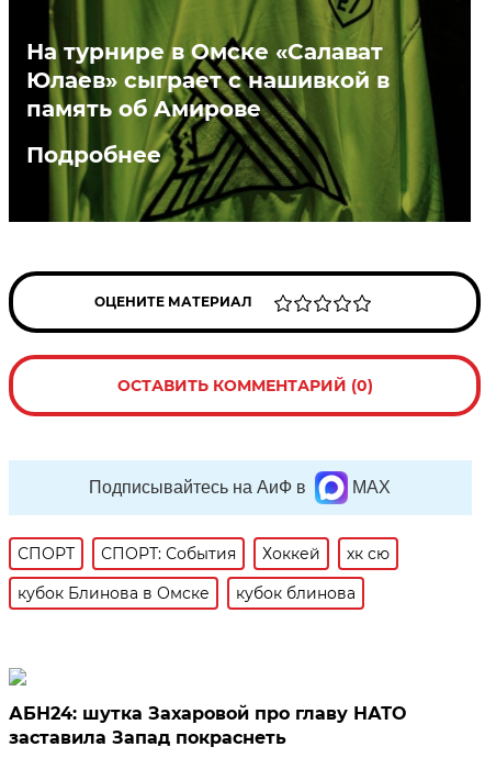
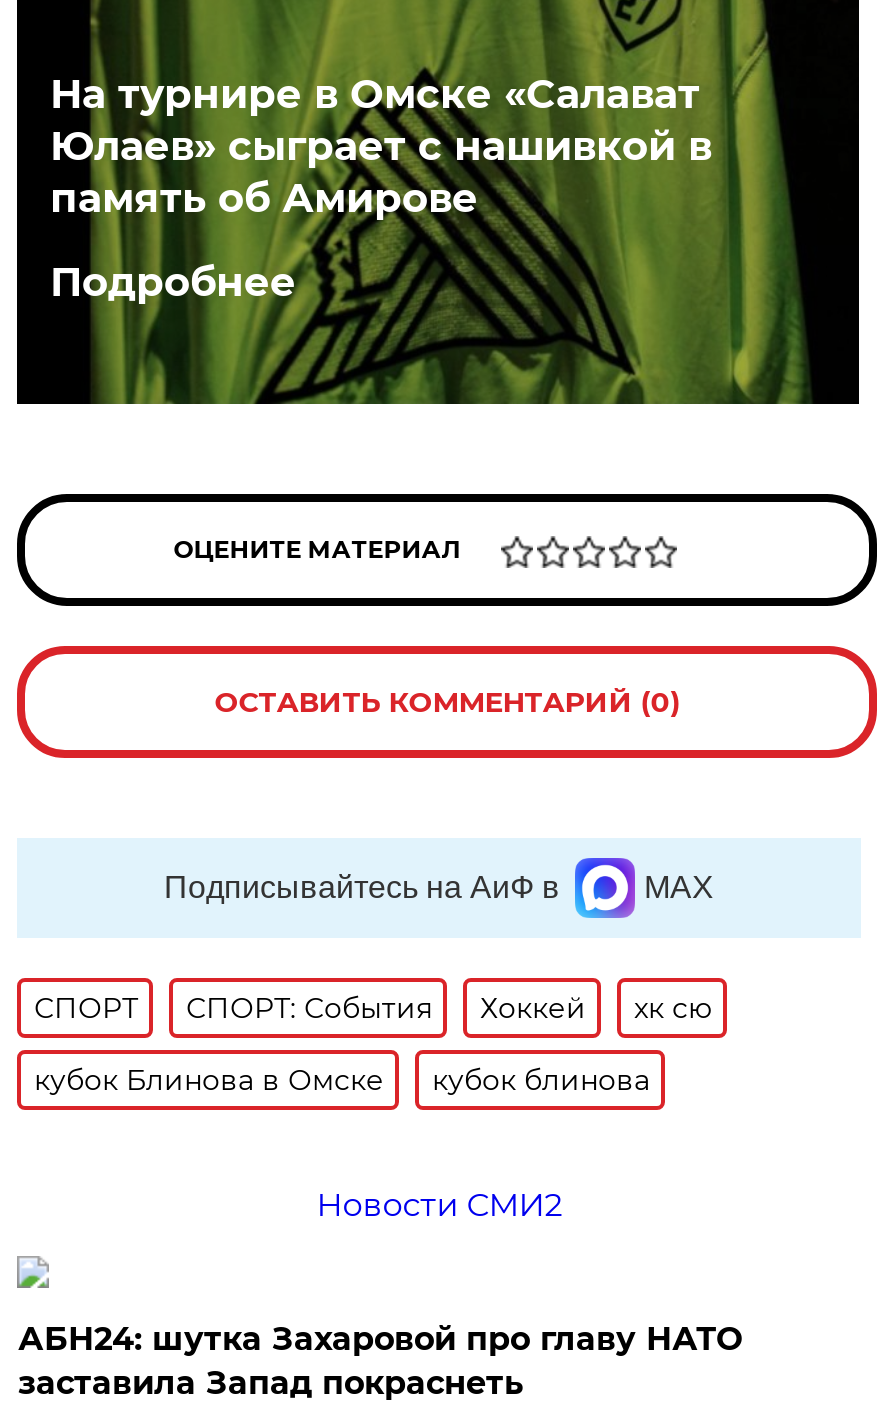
none -> [316,1186,562,1224] Новости СМИ2

